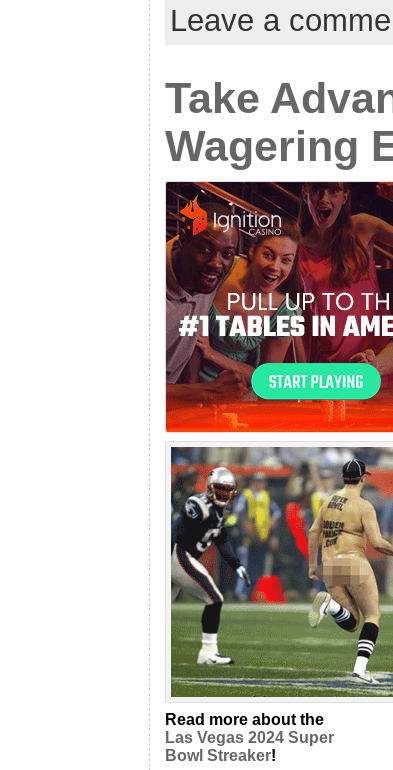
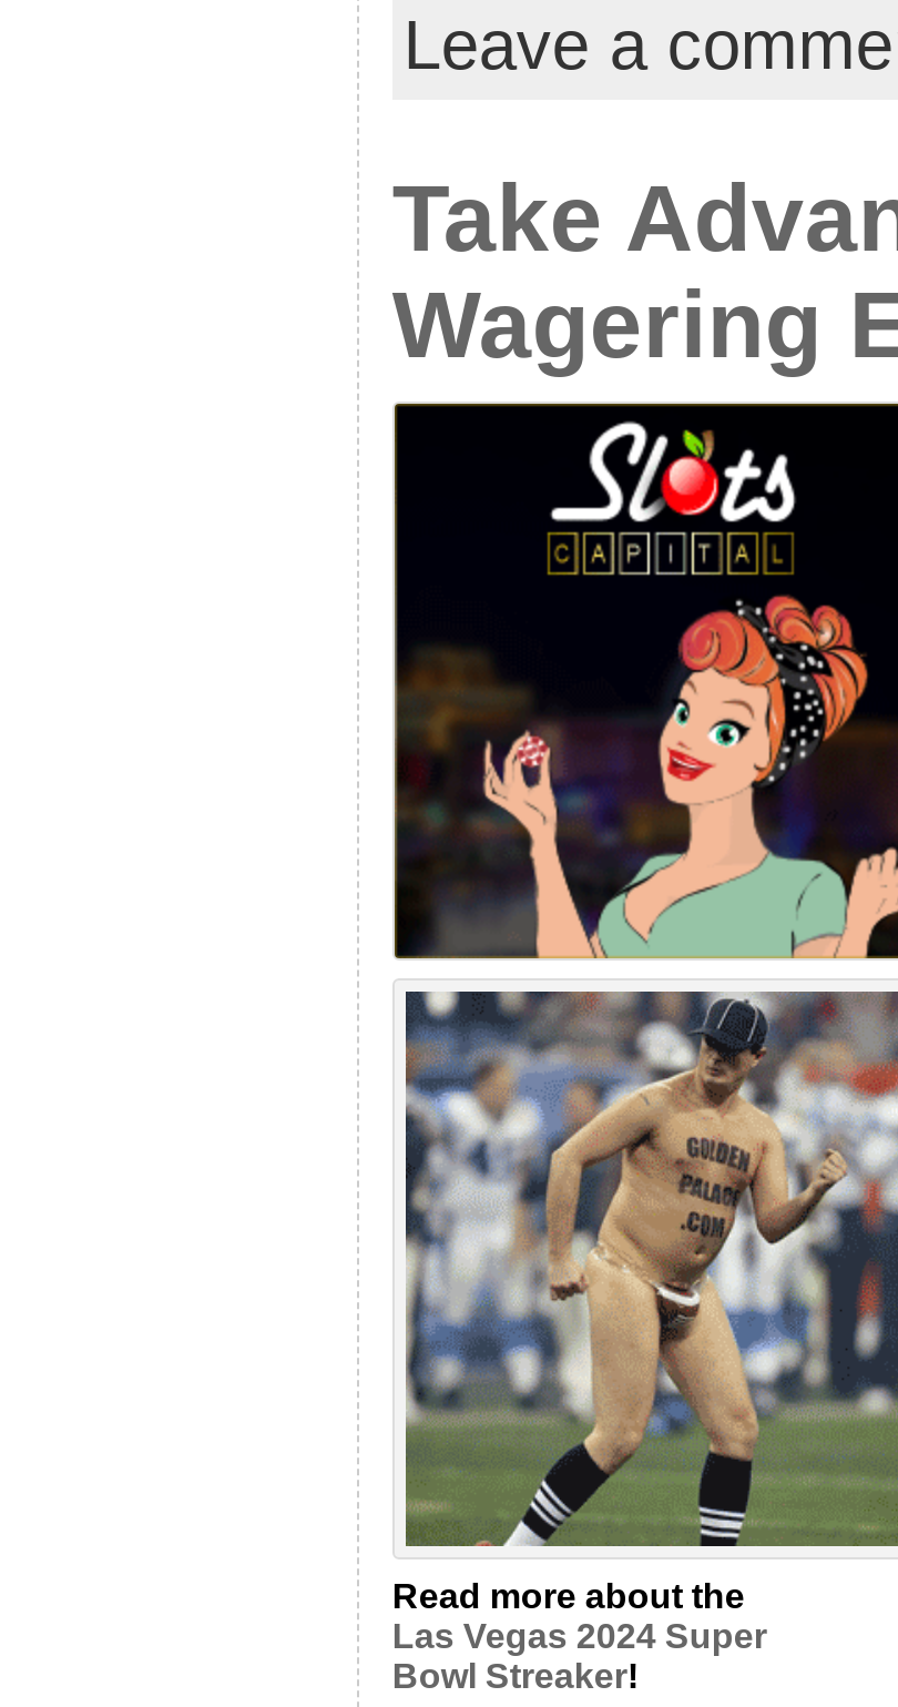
[165,181,390,433] [image] -> [392,404,891,961] [image]
[171,446,390,698] [image] -> [406,992,891,1546] [image]

